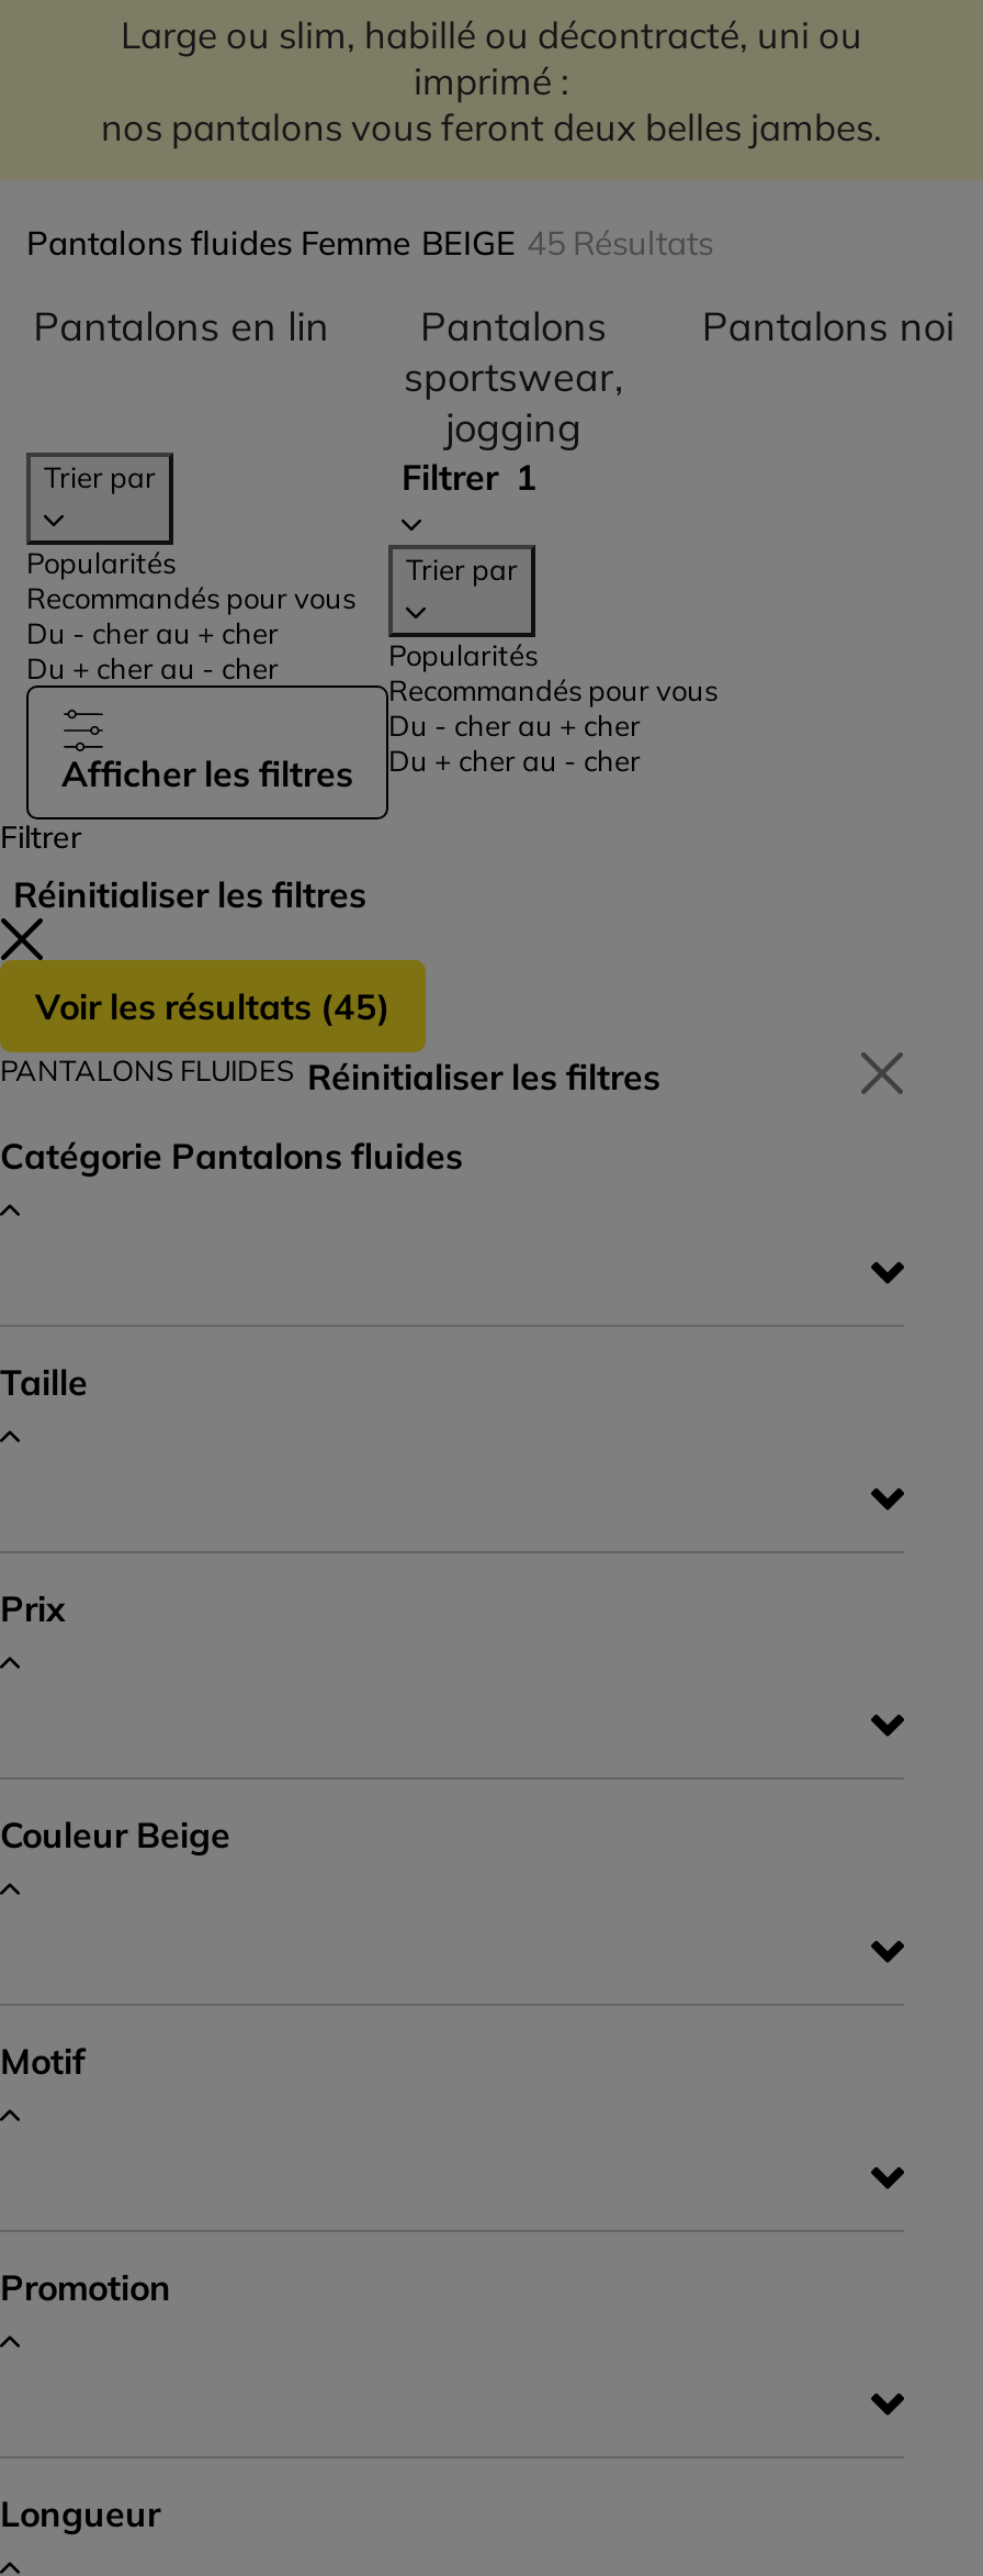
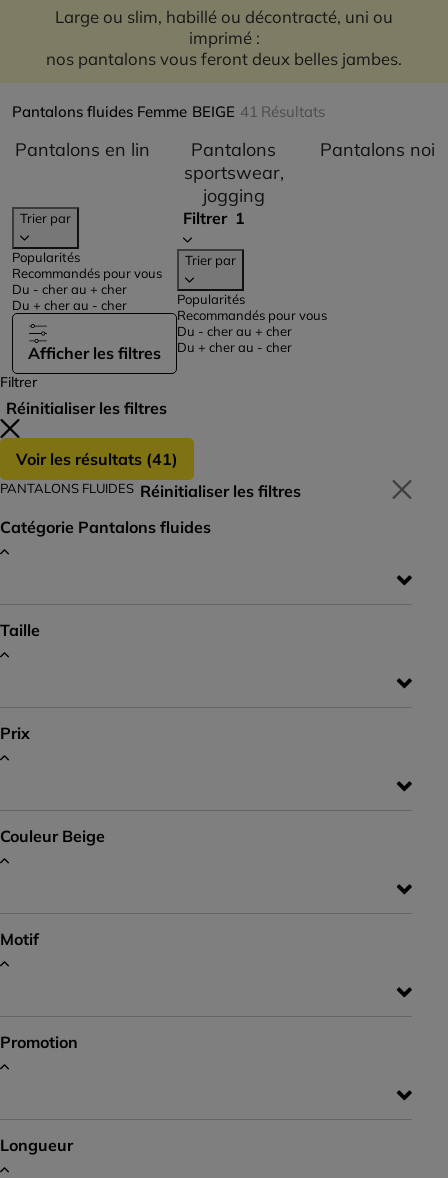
[26,221,713,263] Pantalons fluides Femme BEIGE 45 Résultats -> [12,102,325,121] Pantalons fluides Femme BEIGE 41 Résultats
[35,983,391,1027] Voir les résultats (45) -> [16,449,178,469] Voir les résultats (41)

